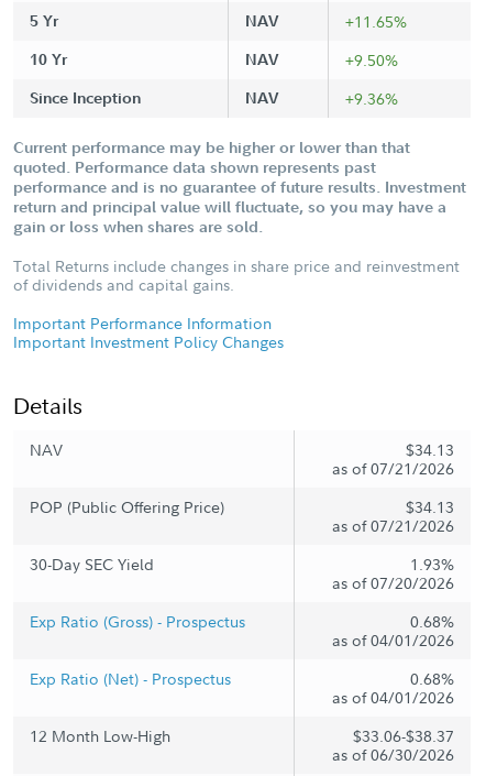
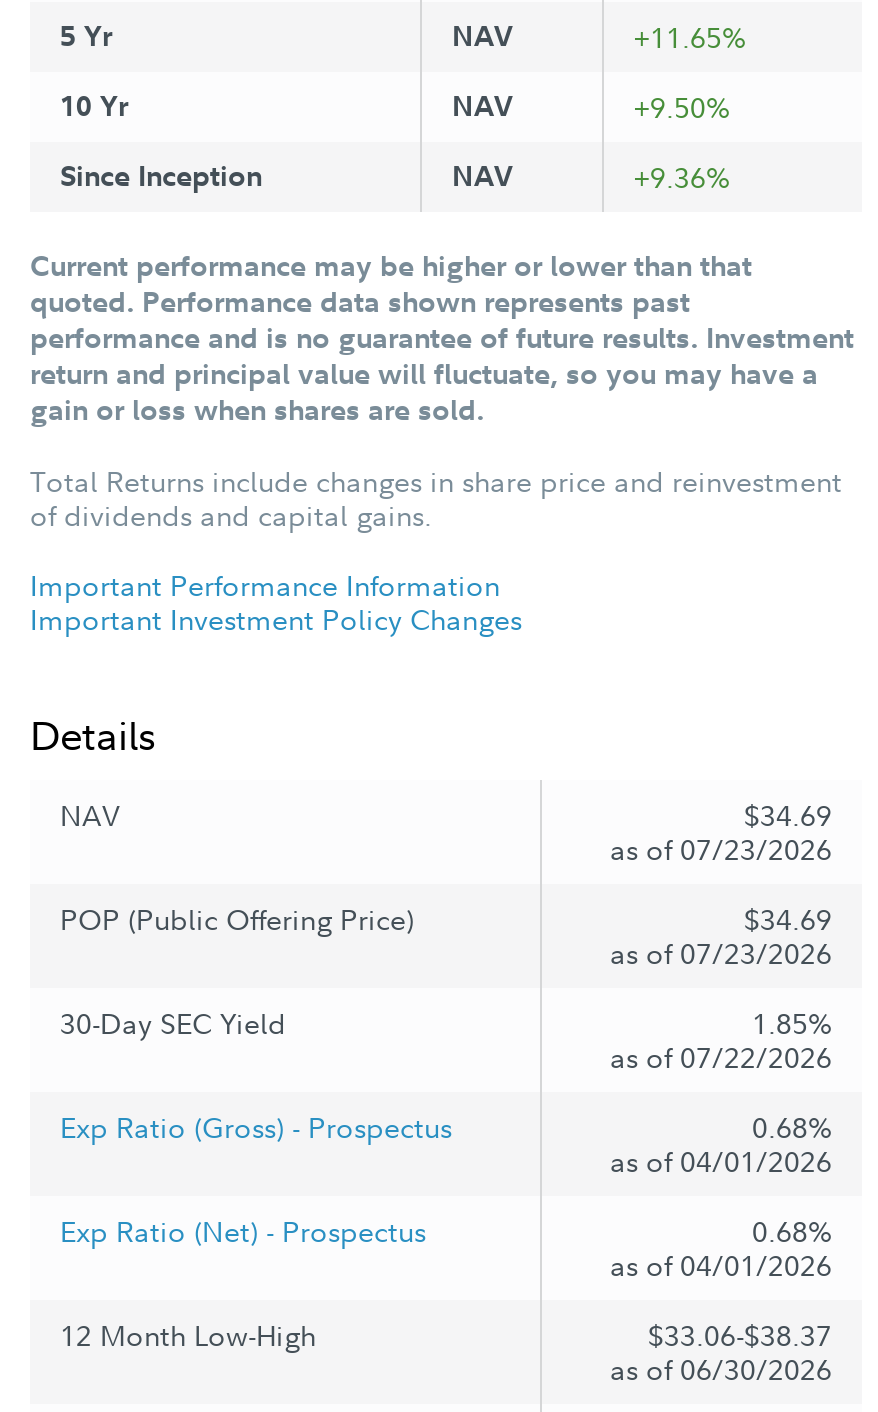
[406,439,454,460] $34.13 -> [744,795,832,833] $34.69
[332,457,454,478] as of 07/21/2026 -> [610,829,832,867] as of 07/23/2026
[406,496,454,517] $34.13 -> [744,899,832,937] $34.69
[332,515,454,535] as of 07/21/2026 -> [610,933,832,971] as of 07/23/2026
[410,553,454,574] 1.93% -> [752,1003,832,1041] 1.85%
[332,572,454,593] as of 07/20/2026 -> [610,1037,832,1075] as of 07/22/2026

